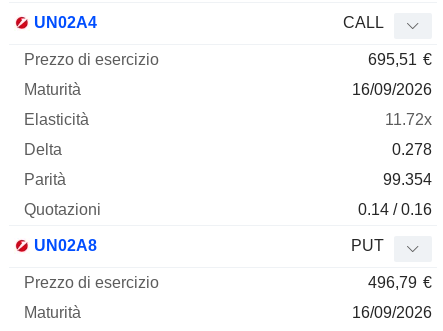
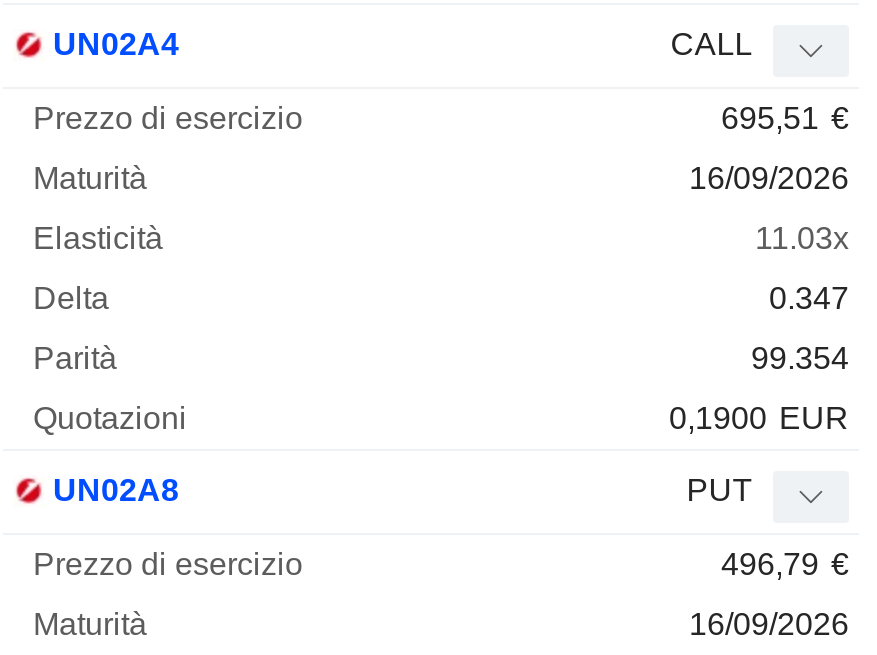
[385,111,432,128] 11.72x -> [755,221,849,255] 11.03x
[392,141,432,158] 0.278 -> [769,281,849,315] 0.347
[358,201,432,218] 0.14 / 0.16 -> [669,401,849,435] 0,1900 EUR

